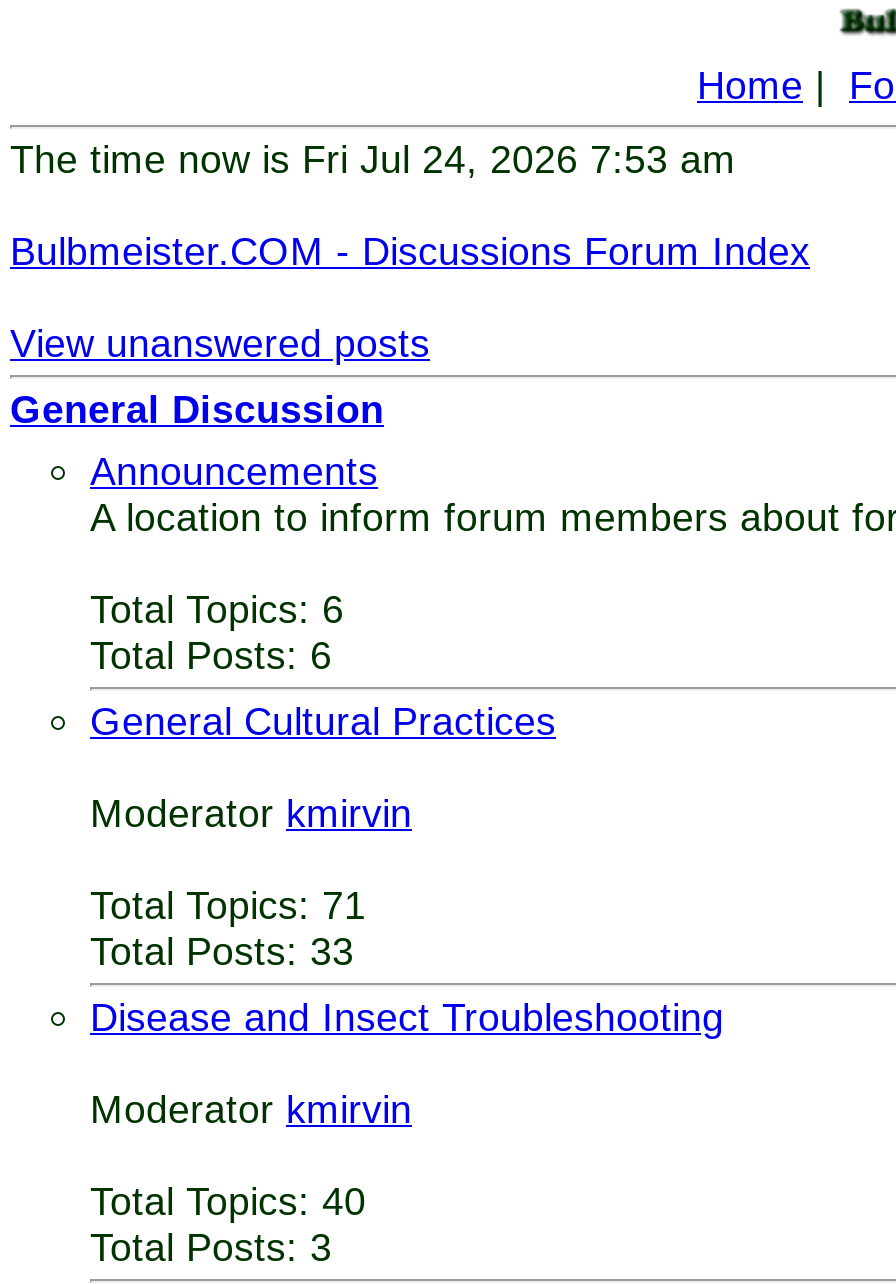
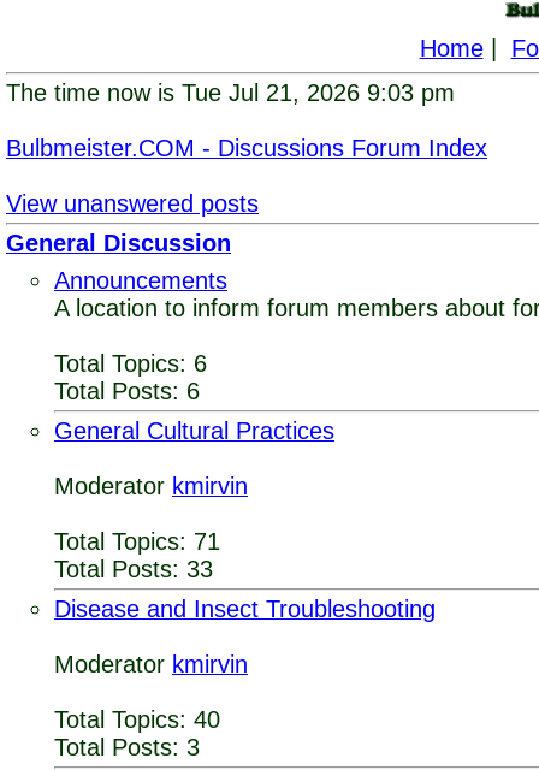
[10,137,736,181] The time now is Fri Jul 24, 2026 7:53 am -> [6,79,455,106] The time now is Tue Jul 21, 2026 9:03 pm

